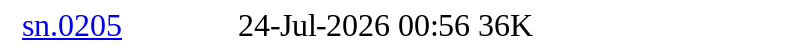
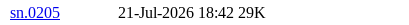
[238,9,534,43] 24-Jul-2026 00:56 36K -> [118,4,266,21] 21-Jul-2026 18:42 29K

